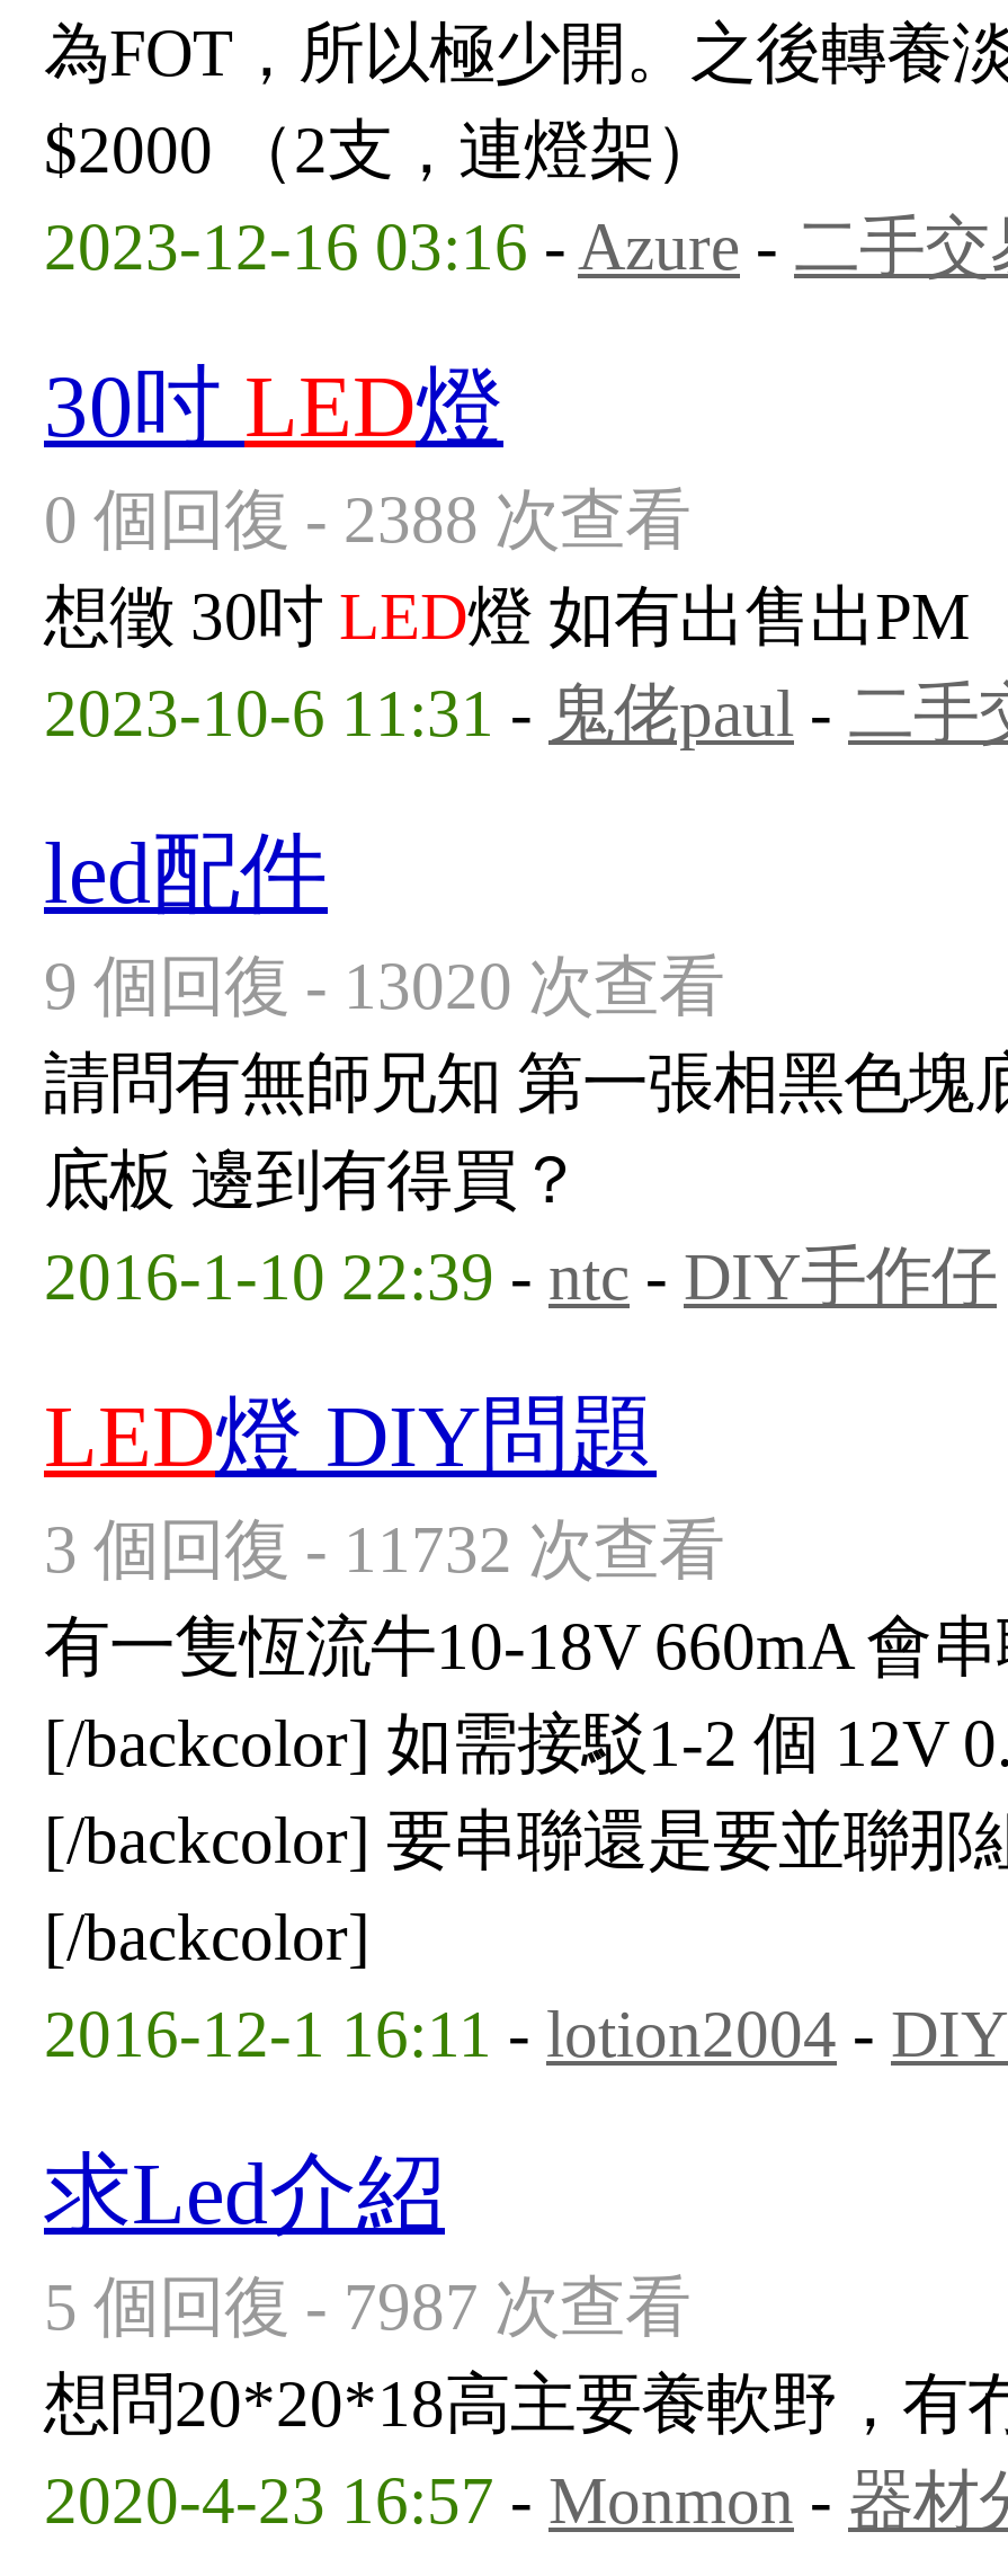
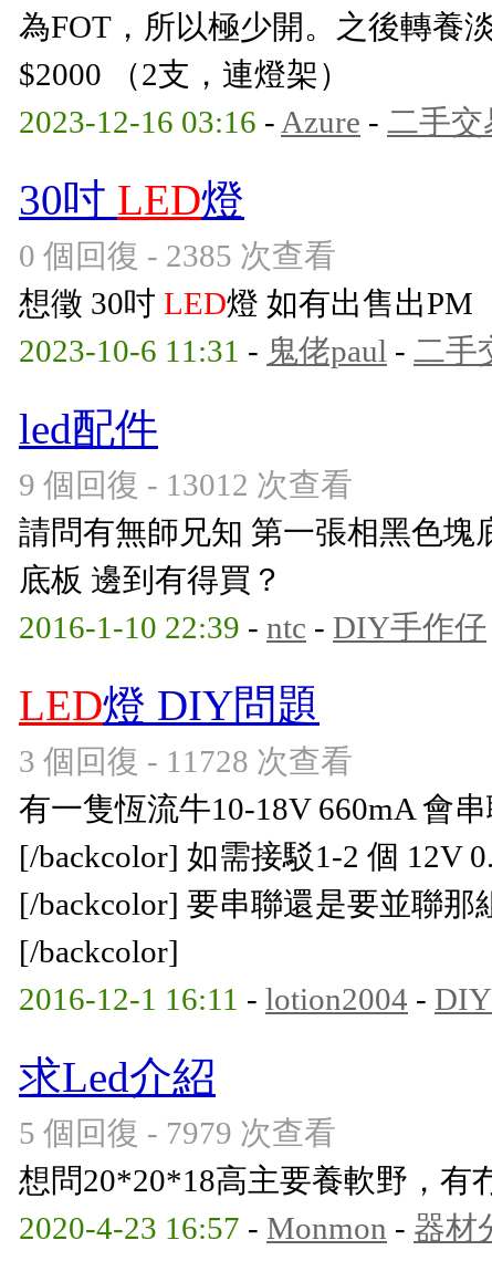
[44,483,690,556] 0 個回復 - 2388 次查看 -> [19,238,336,273] 0 個回復 - 2385 次查看
[44,950,724,1022] 9 個回復 - 13020 次查看 -> [19,467,353,502] 9 個回復 - 13012 次查看
[44,1513,724,1585] 3 個回復 - 11732 次查看 -> [19,743,353,779] 3 個回復 - 11728 次查看
[44,2271,690,2343] 5 個回復 - 7987 次查看 -> [19,1115,336,1150] 5 個回復 - 7979 次查看

